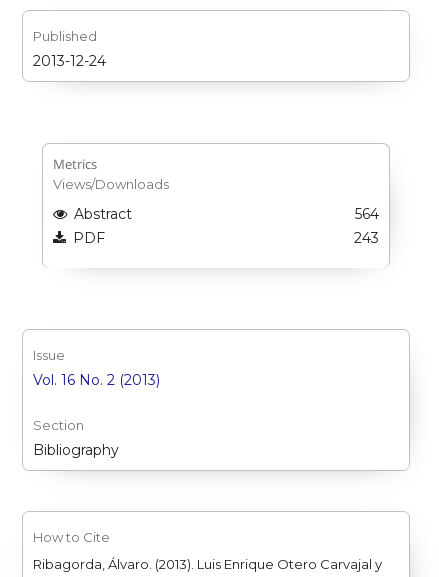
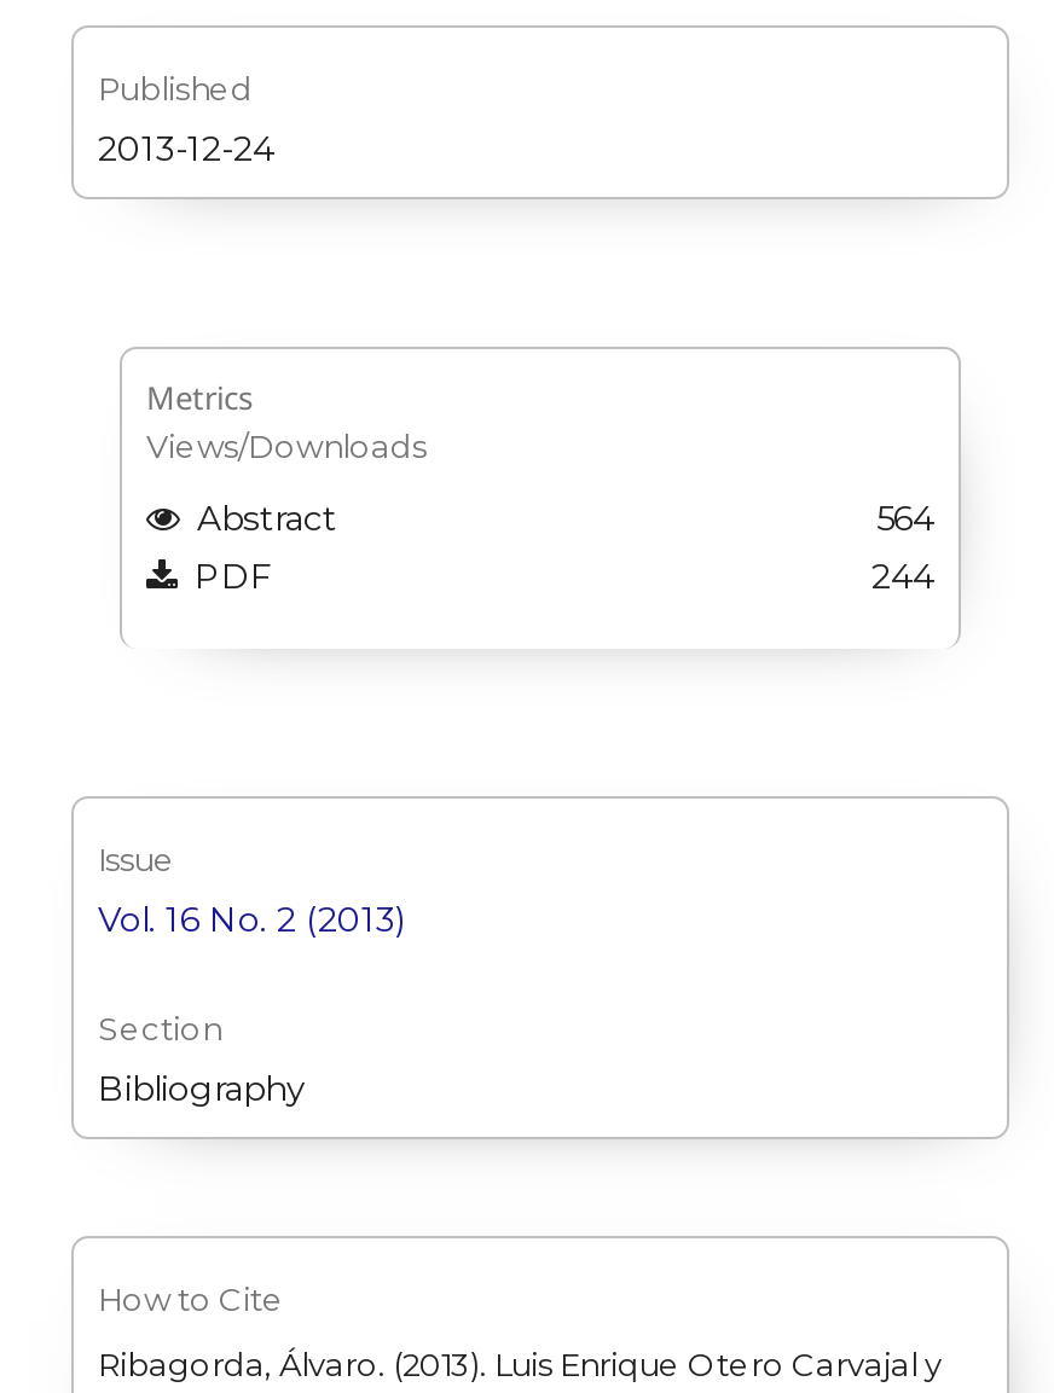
[354,229,379,247] 243 -> [871,554,934,598] 244

